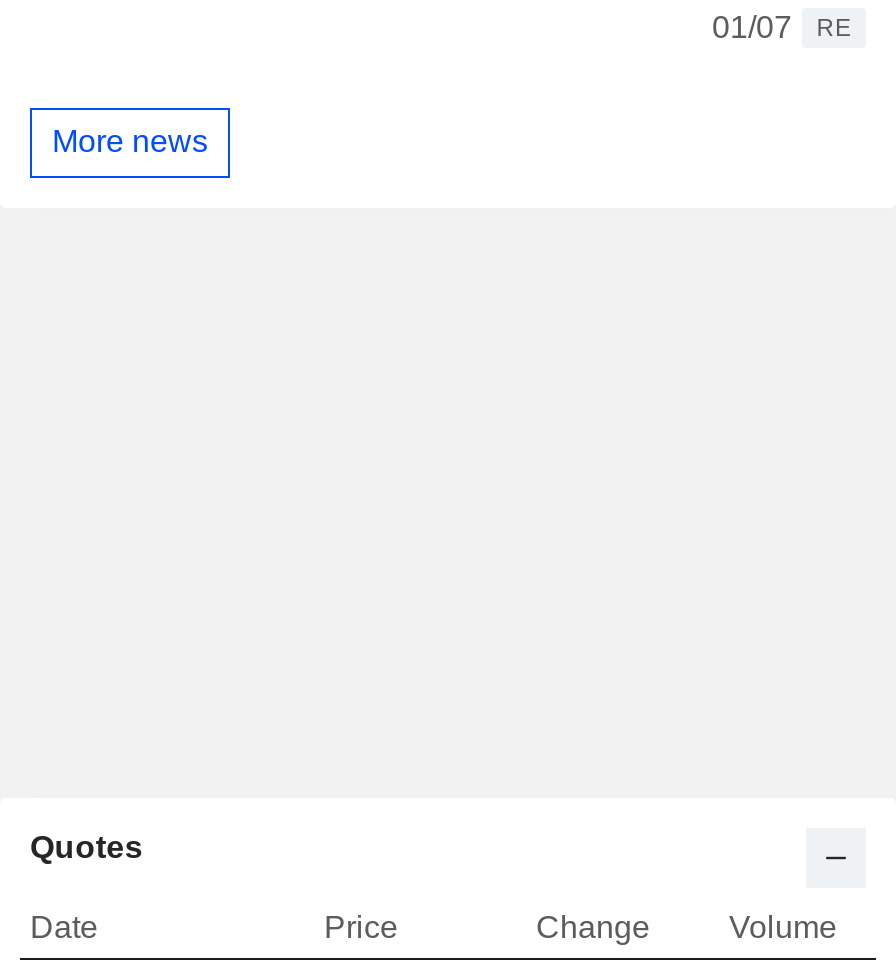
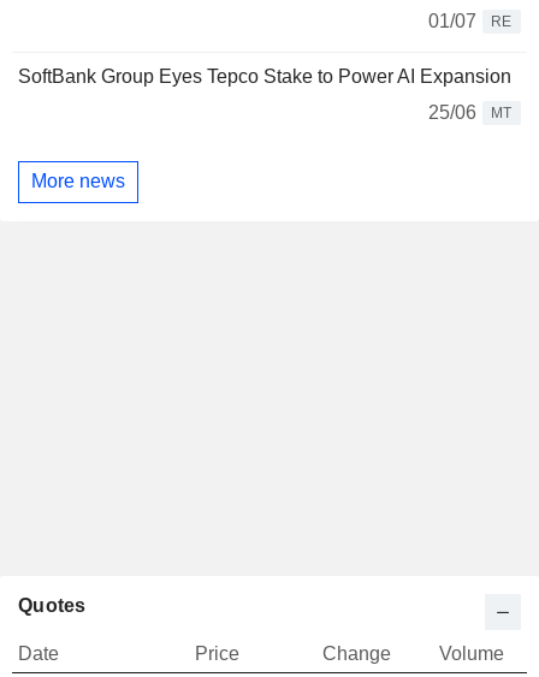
none -> [18,66,512,122] SoftBank Group Eyes Tepco Stake to Power AI Expansion | 25/06 | MT

